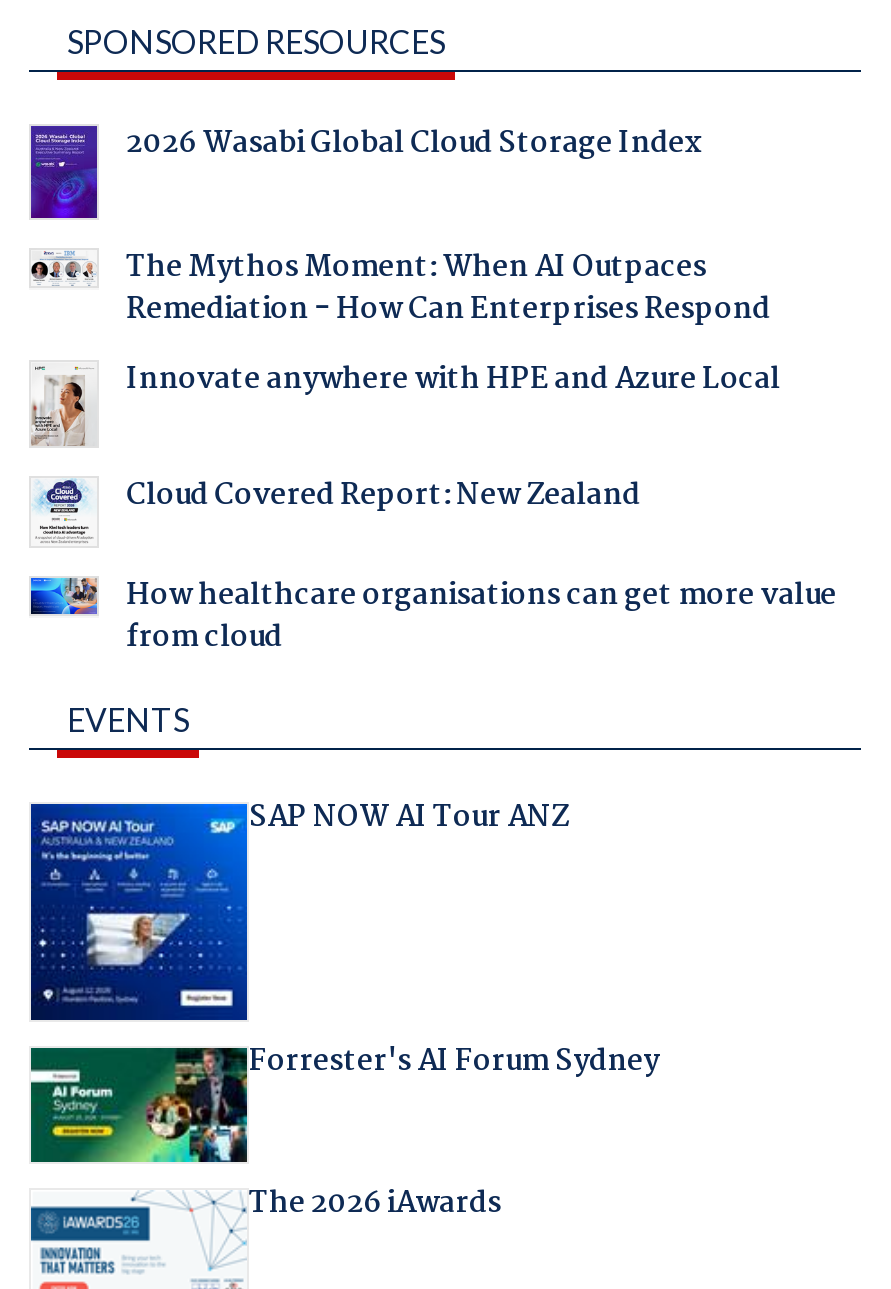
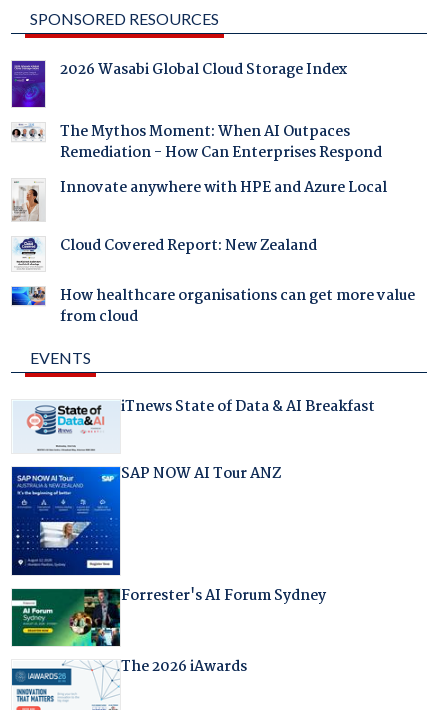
none -> [14,395,375,452] [image] | iTnews State of Data & AI Breakfast

